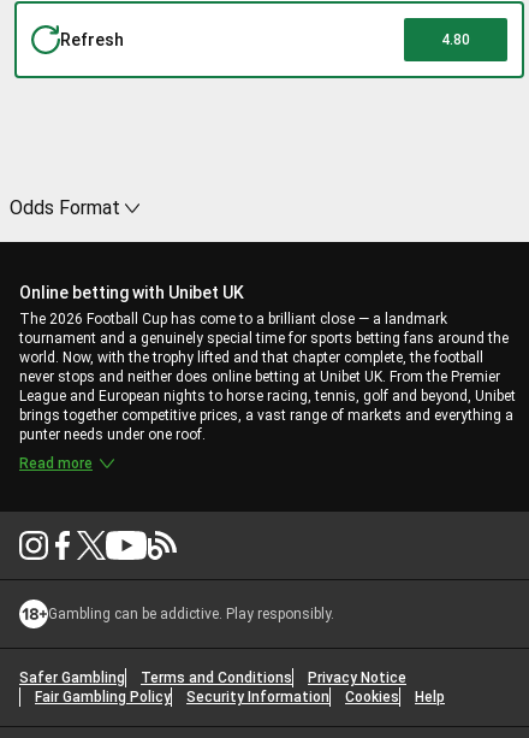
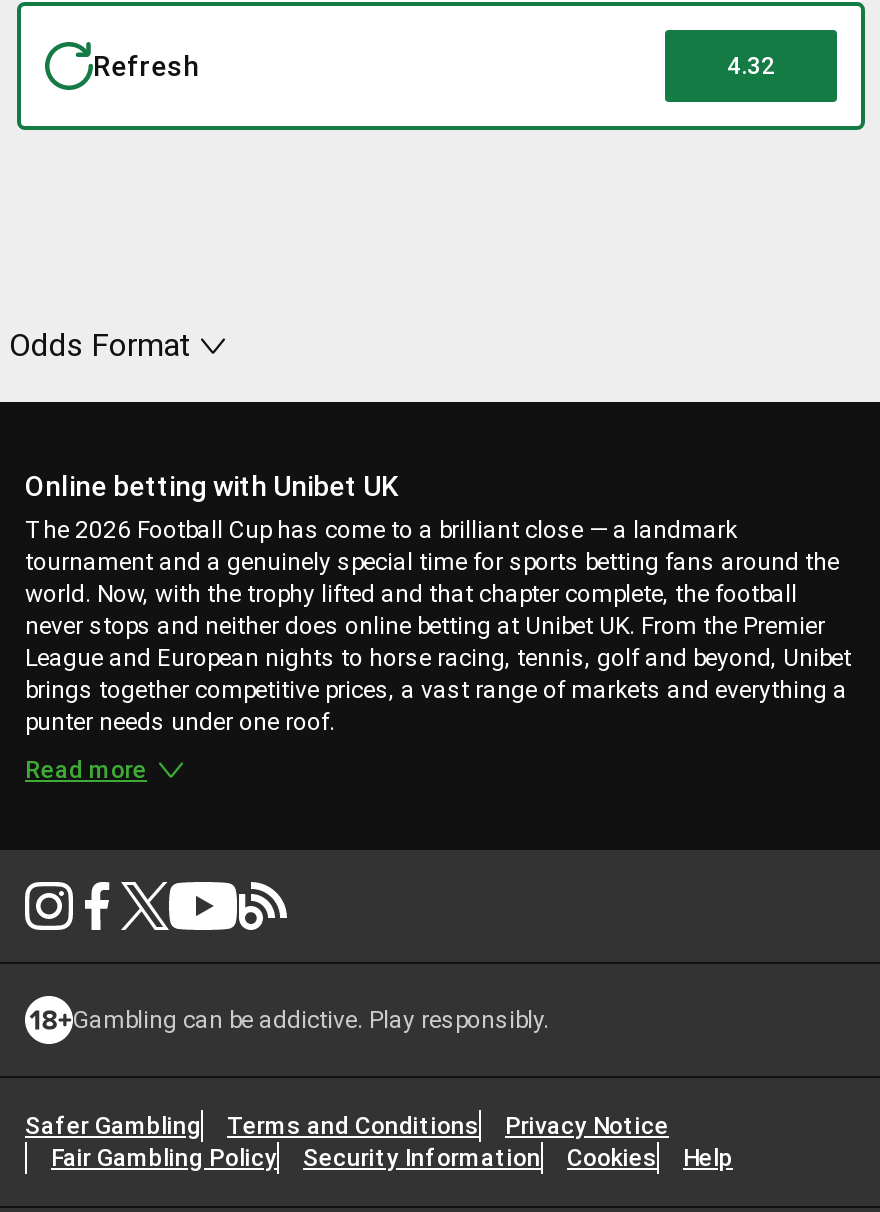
[441,31,470,48] 4.80 -> [727,52,775,80] 4.32

